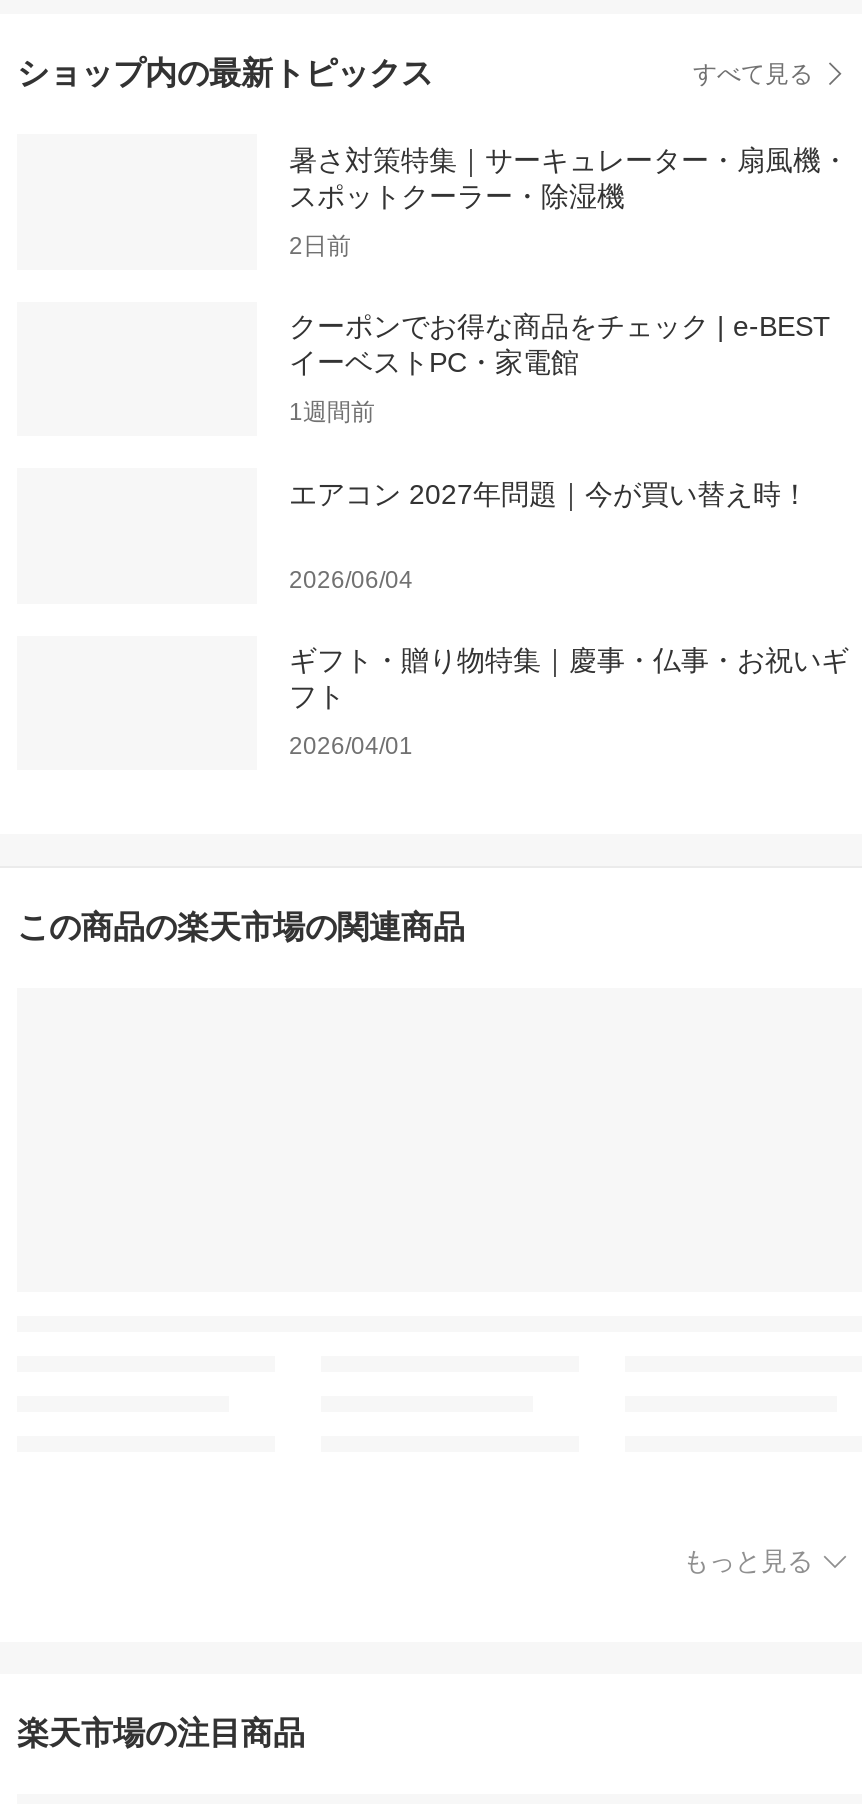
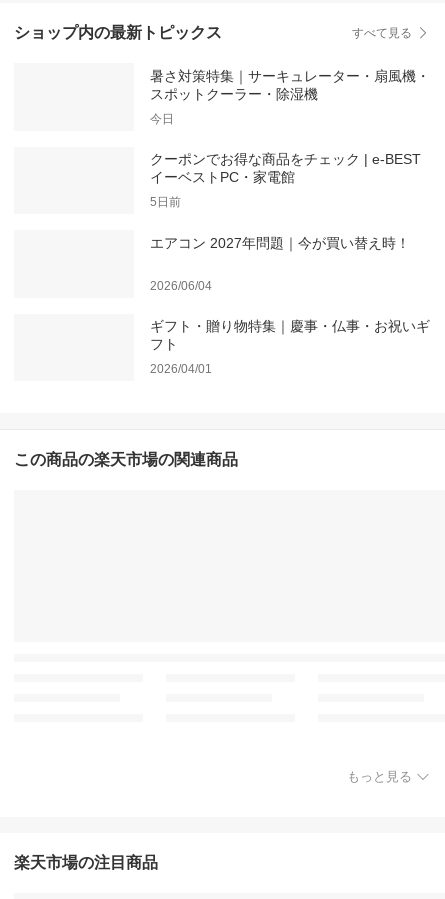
[289,232,351,260] 2日前 -> [150,112,174,126] 今日
[289,398,375,426] 1週間前 -> [150,195,181,209] 5日前

